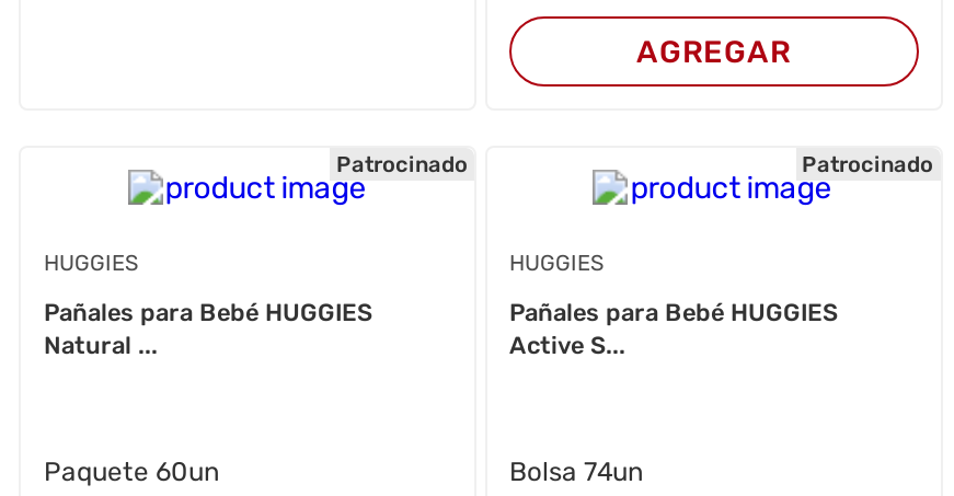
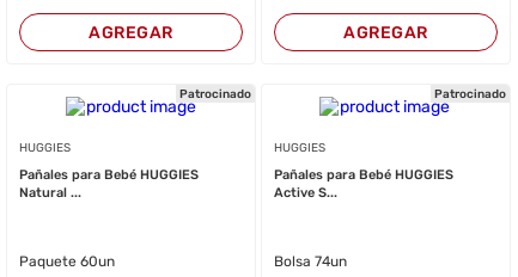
none -> [89,22,173,43] AGREGAR

